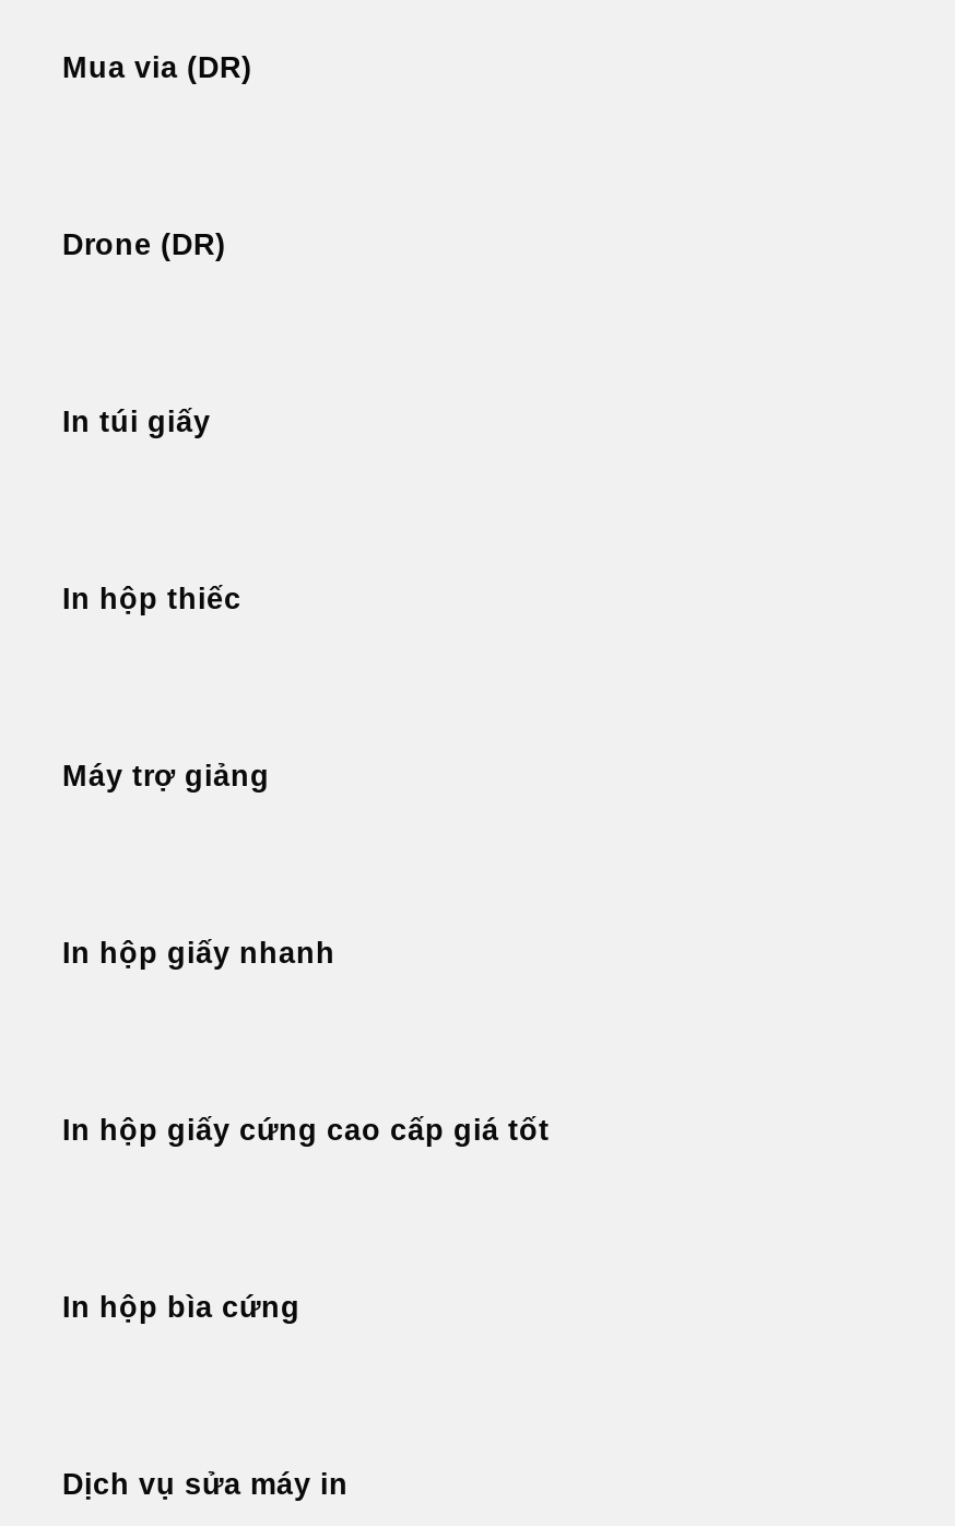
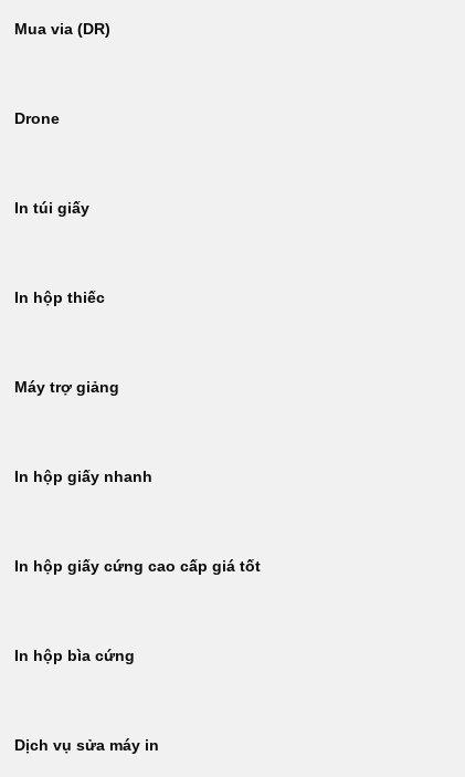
[62,229,226,262] Drone (DR) -> [14,111,60,127] Drone

